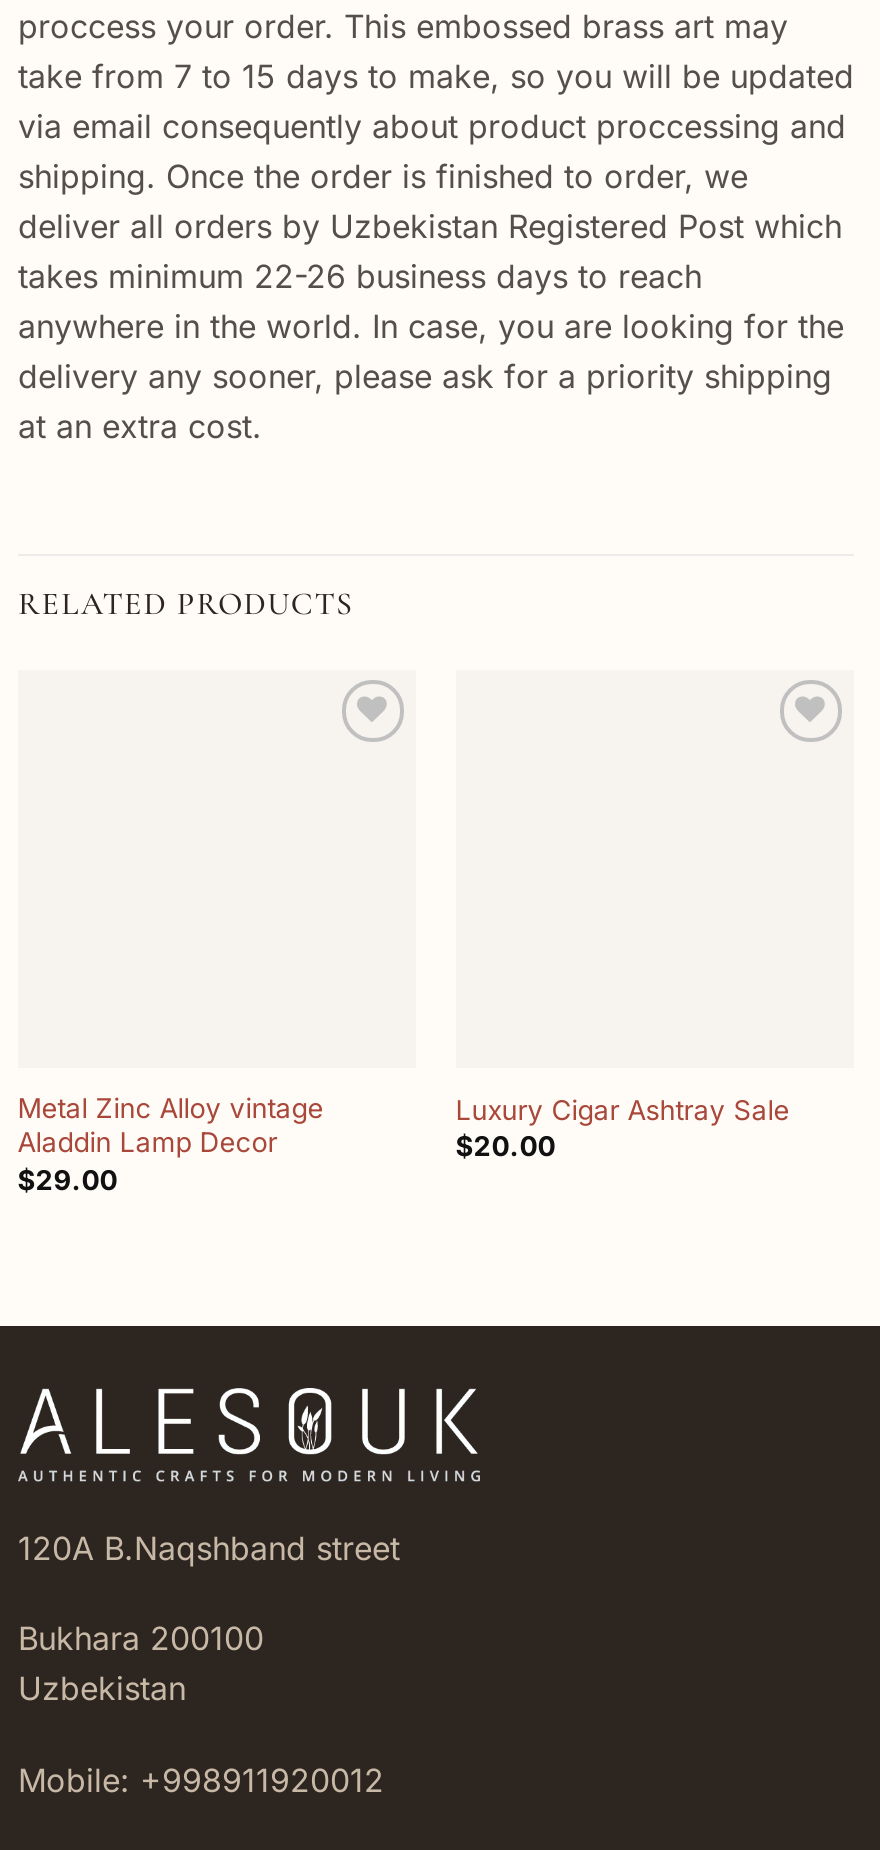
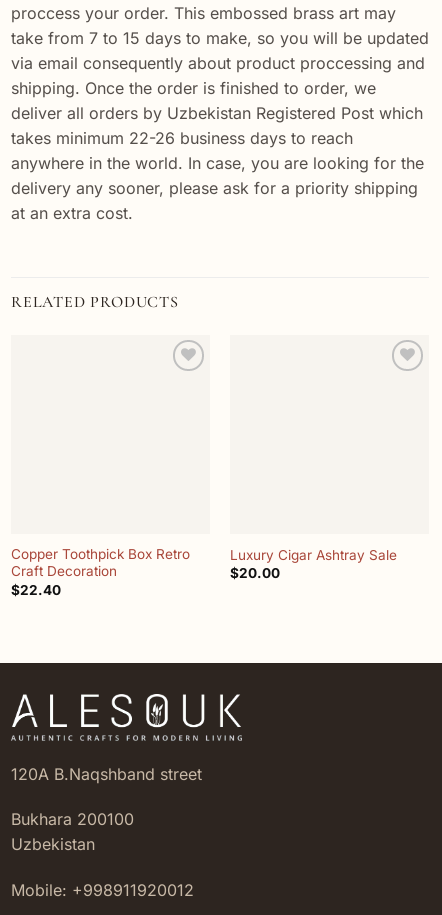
[18,1093,324,1196] Metal Zinc Alloy vintage | Aladdin Lamp Decor | $29.00 -> [11,546,190,598] Copper Toothpick Box Retro | Craft Decoration | $22.40

